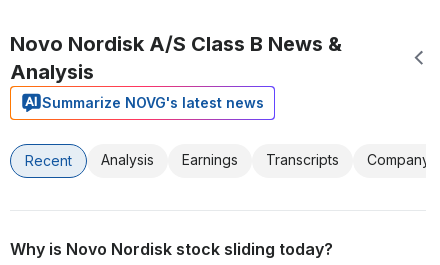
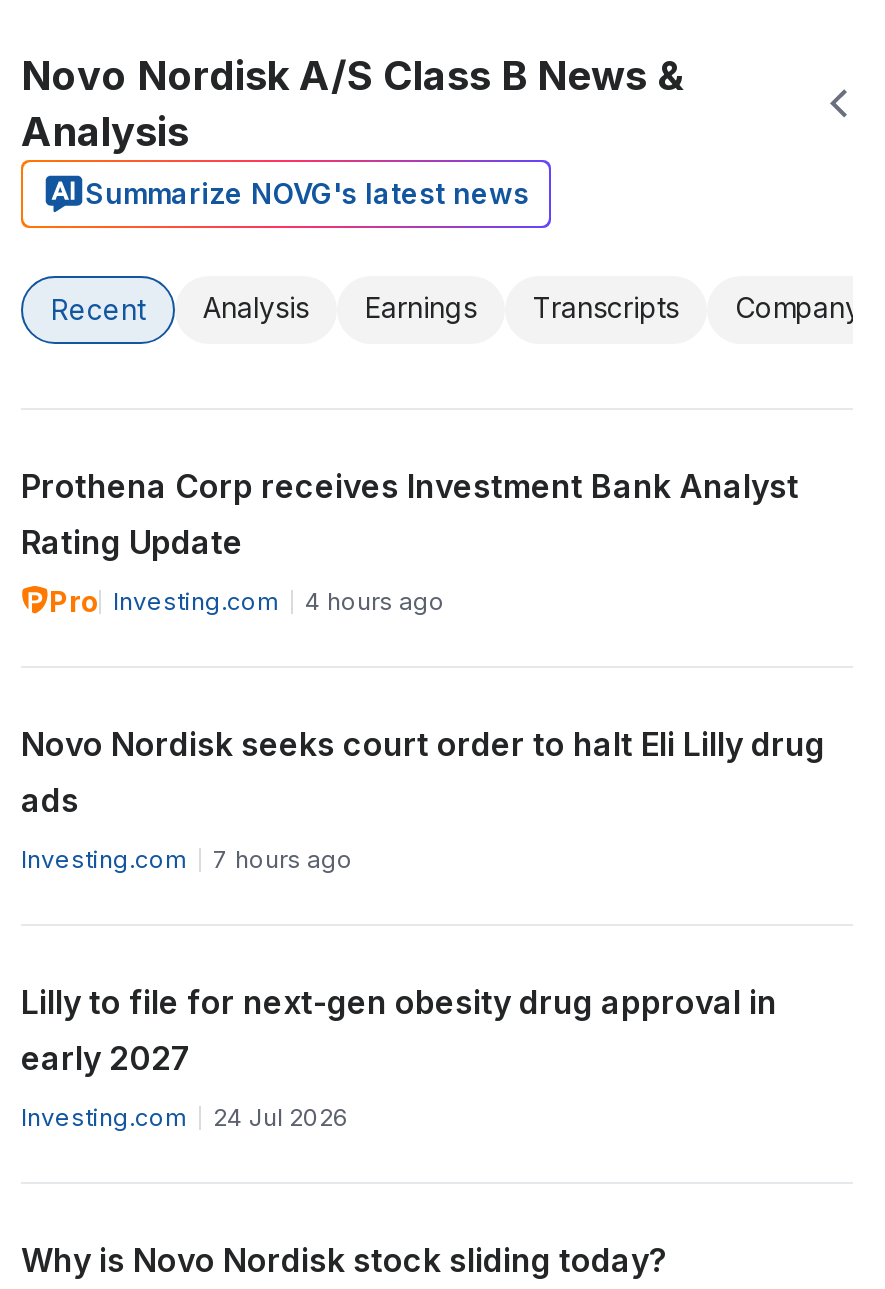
none -> [21,466,799,618] Prothena Corp receives Investment Bank Analyst | Rating Update | Pro Investing.com | 4 hours ago
none -> [21,724,825,874] Novo Nordisk seeks court order to halt Eli Lilly drug | ads | Investing.com | 7 hours ago
none -> [21,982,777,1132] Lilly to file for next-gen obesity drug approval in | early 2027 | Investing.com | 24 Jul 2026

